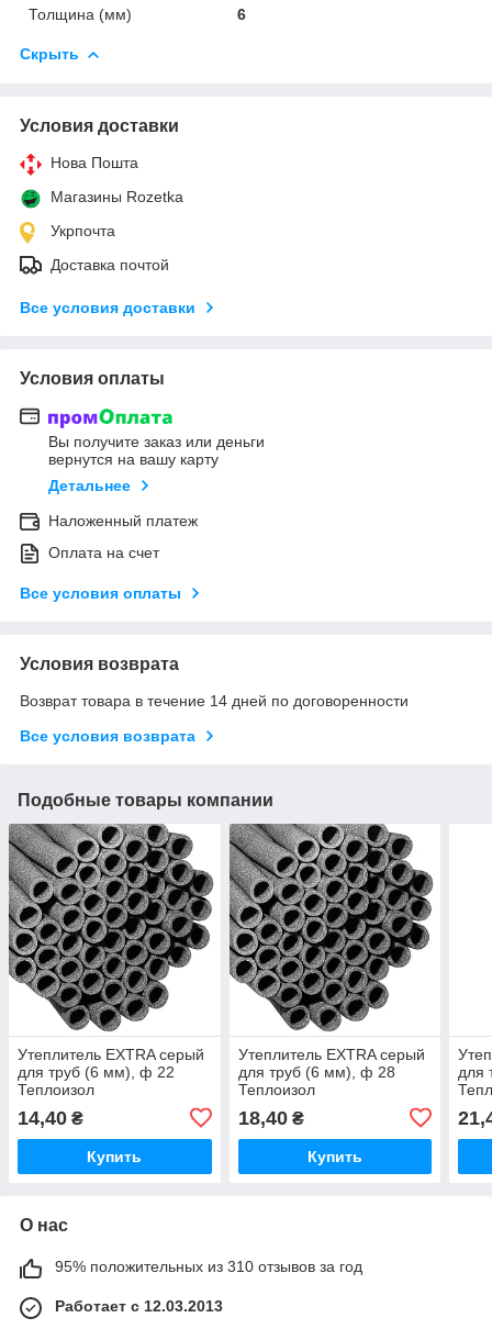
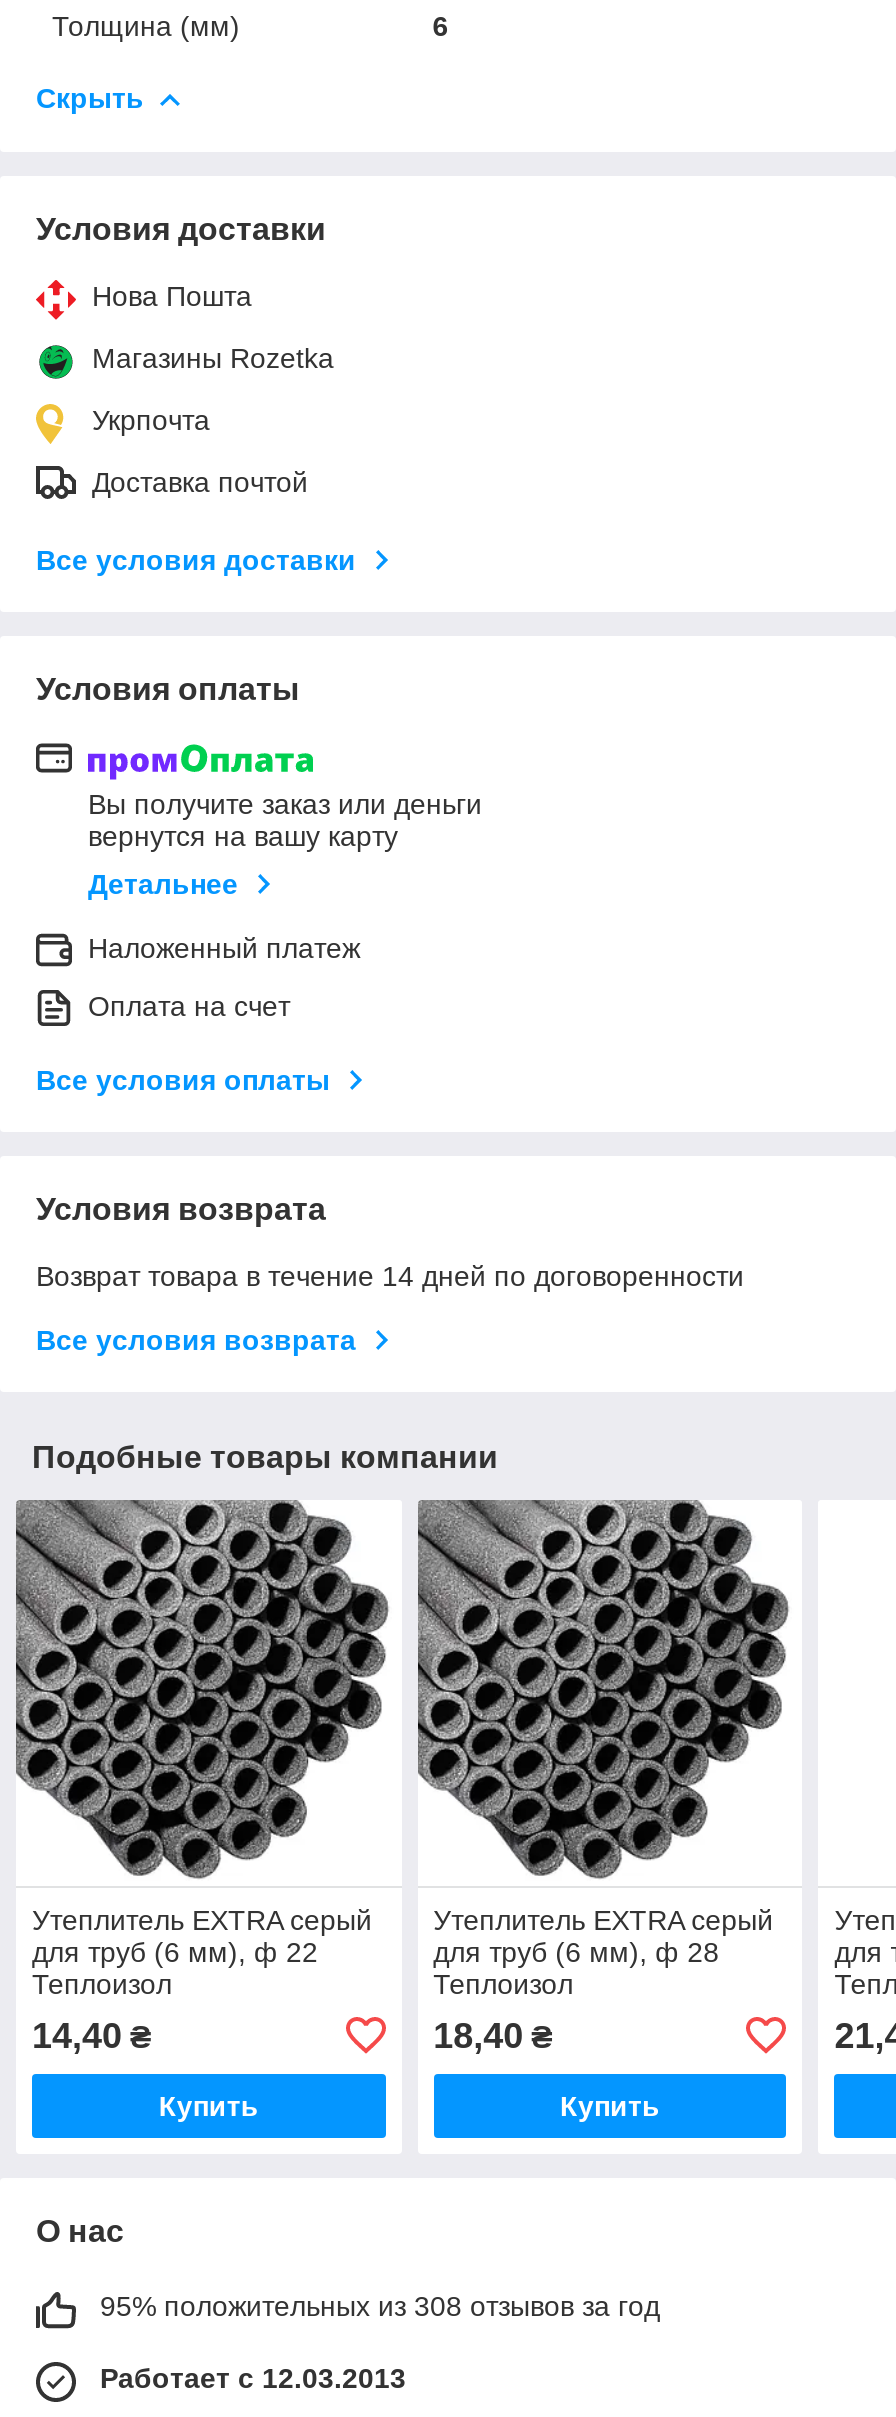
[55,1257,362,1275] 95% положительных из 310 отзывов за год -> [100,2290,660,2322] 95% положительных из 308 отзывов за год

